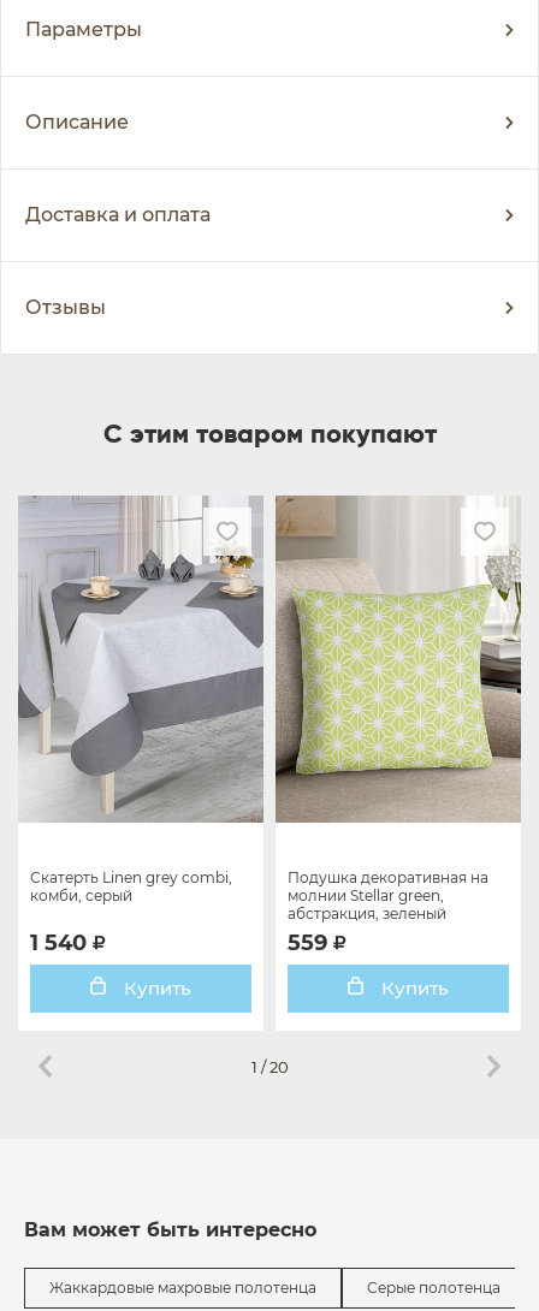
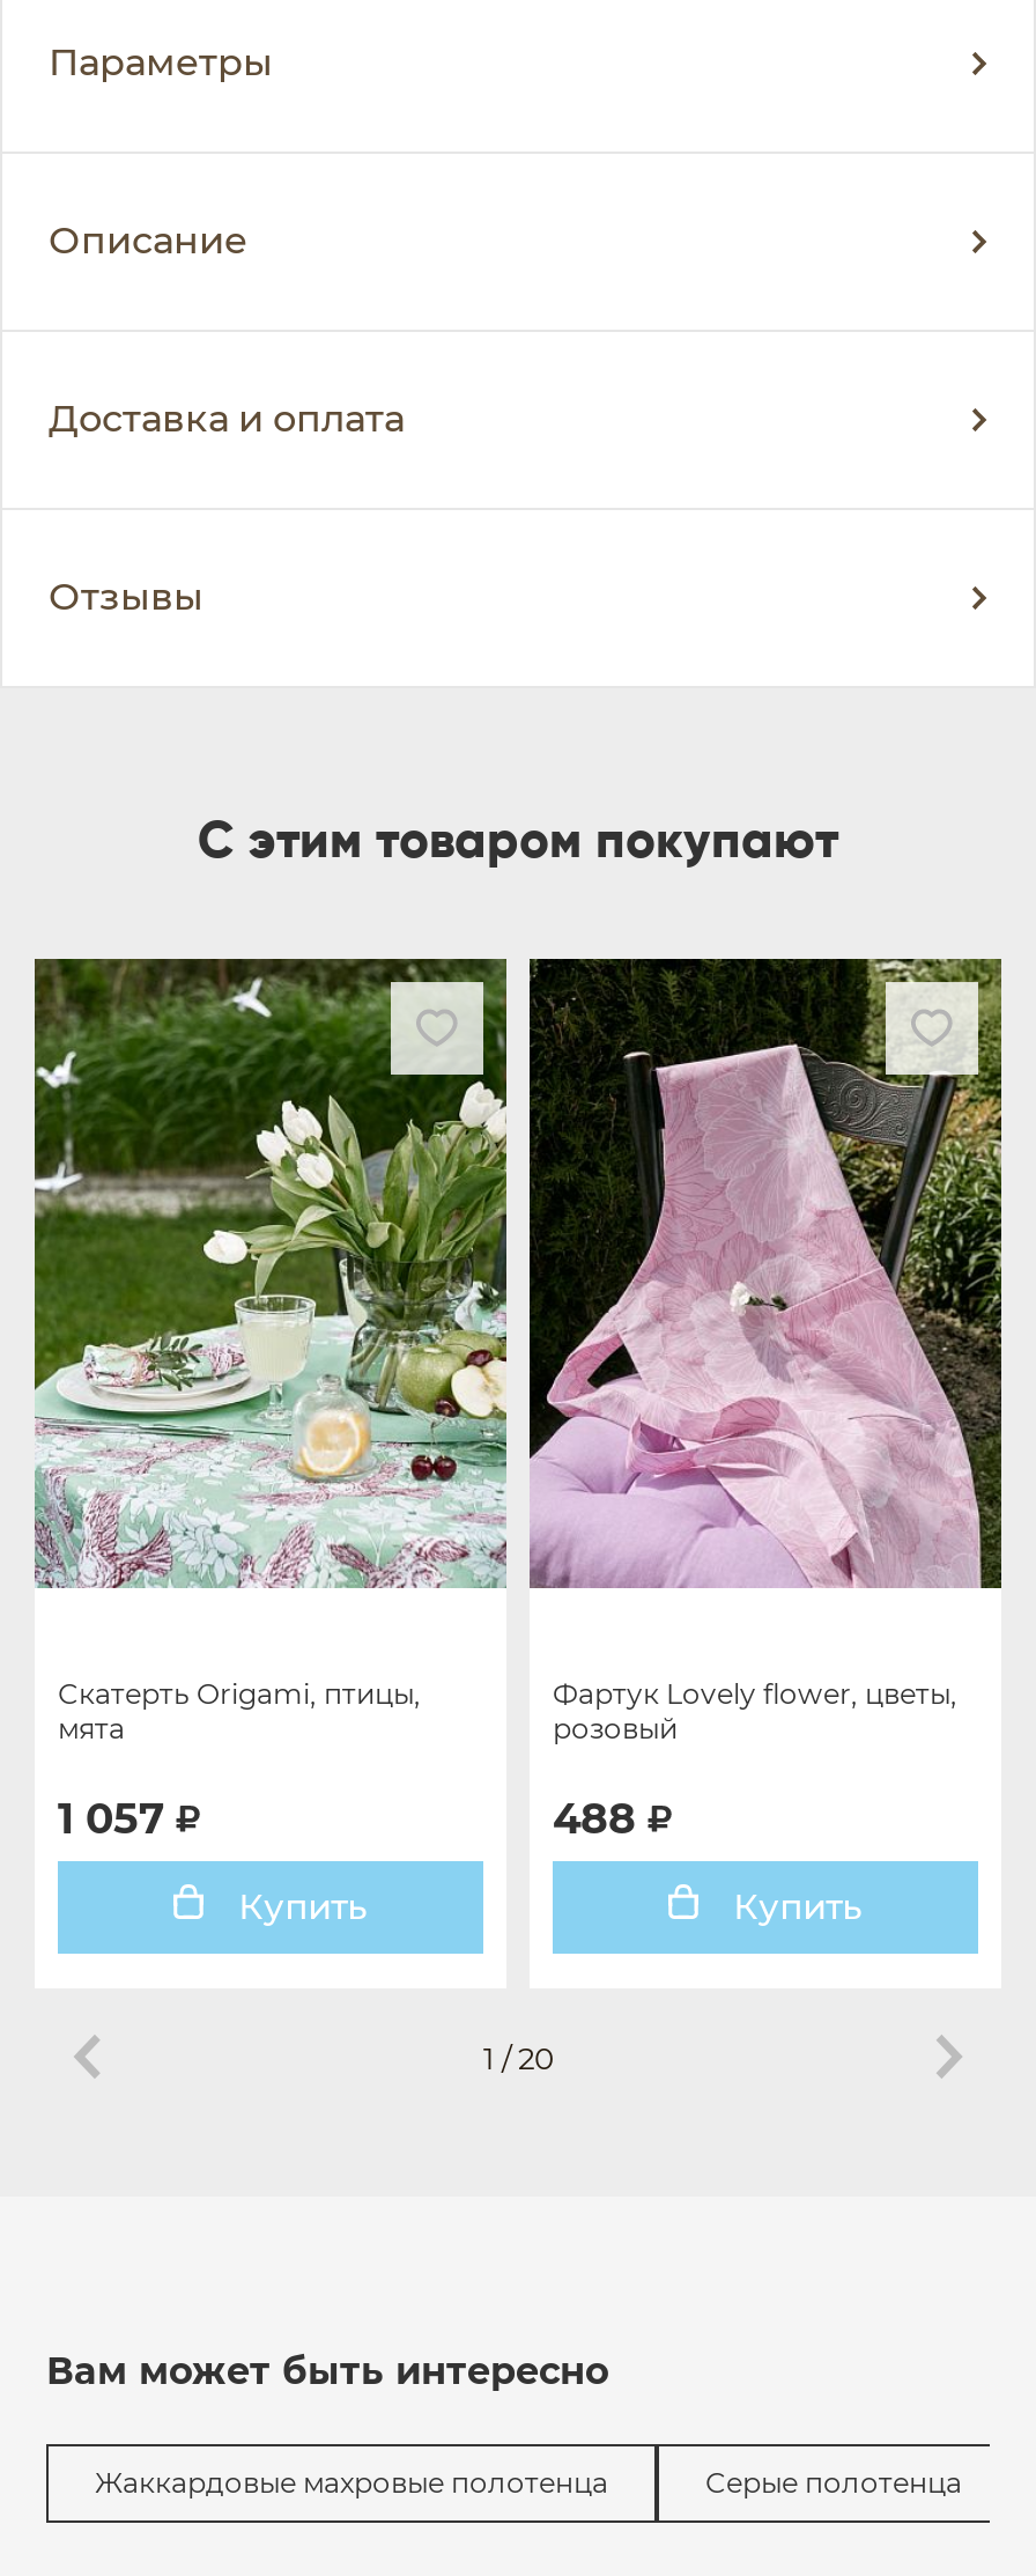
[17,496,265,905] [image] | Скатерть Linen grey combi, | комби, серый -> [32,957,509,1746] [image] | Скатерть Origami, птицы, | мята
[274,496,522,957] [image] | Подушка декоративная на | молнии Stellar green, | абстракция, зеленый | 559 -> [527,957,1004,1846] [image] | Фартук Lovely flower, цветы, | розовый | 488
[30,930,93,957] 1 540 -> [58,1795,176,1846] 1 057

